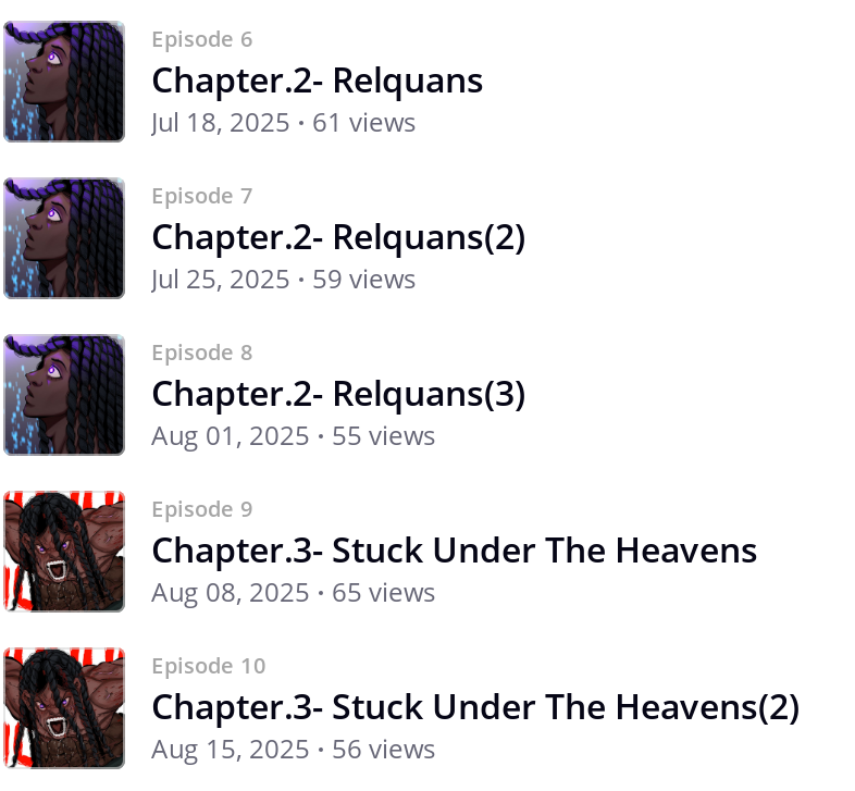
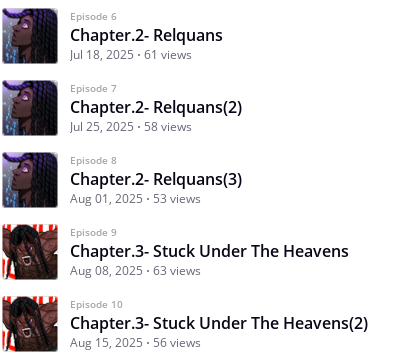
[151,260,417,297] Jul 25, 2025 59 views -> [70,118,192,135] Jul 25, 2025 58 views
[151,417,436,454] Aug 01, 2025 55 views -> [70,190,201,207] Aug 01, 2025 53 views
[151,573,436,610] Aug 08, 2025 65 views -> [70,262,201,279] Aug 08, 2025 63 views

